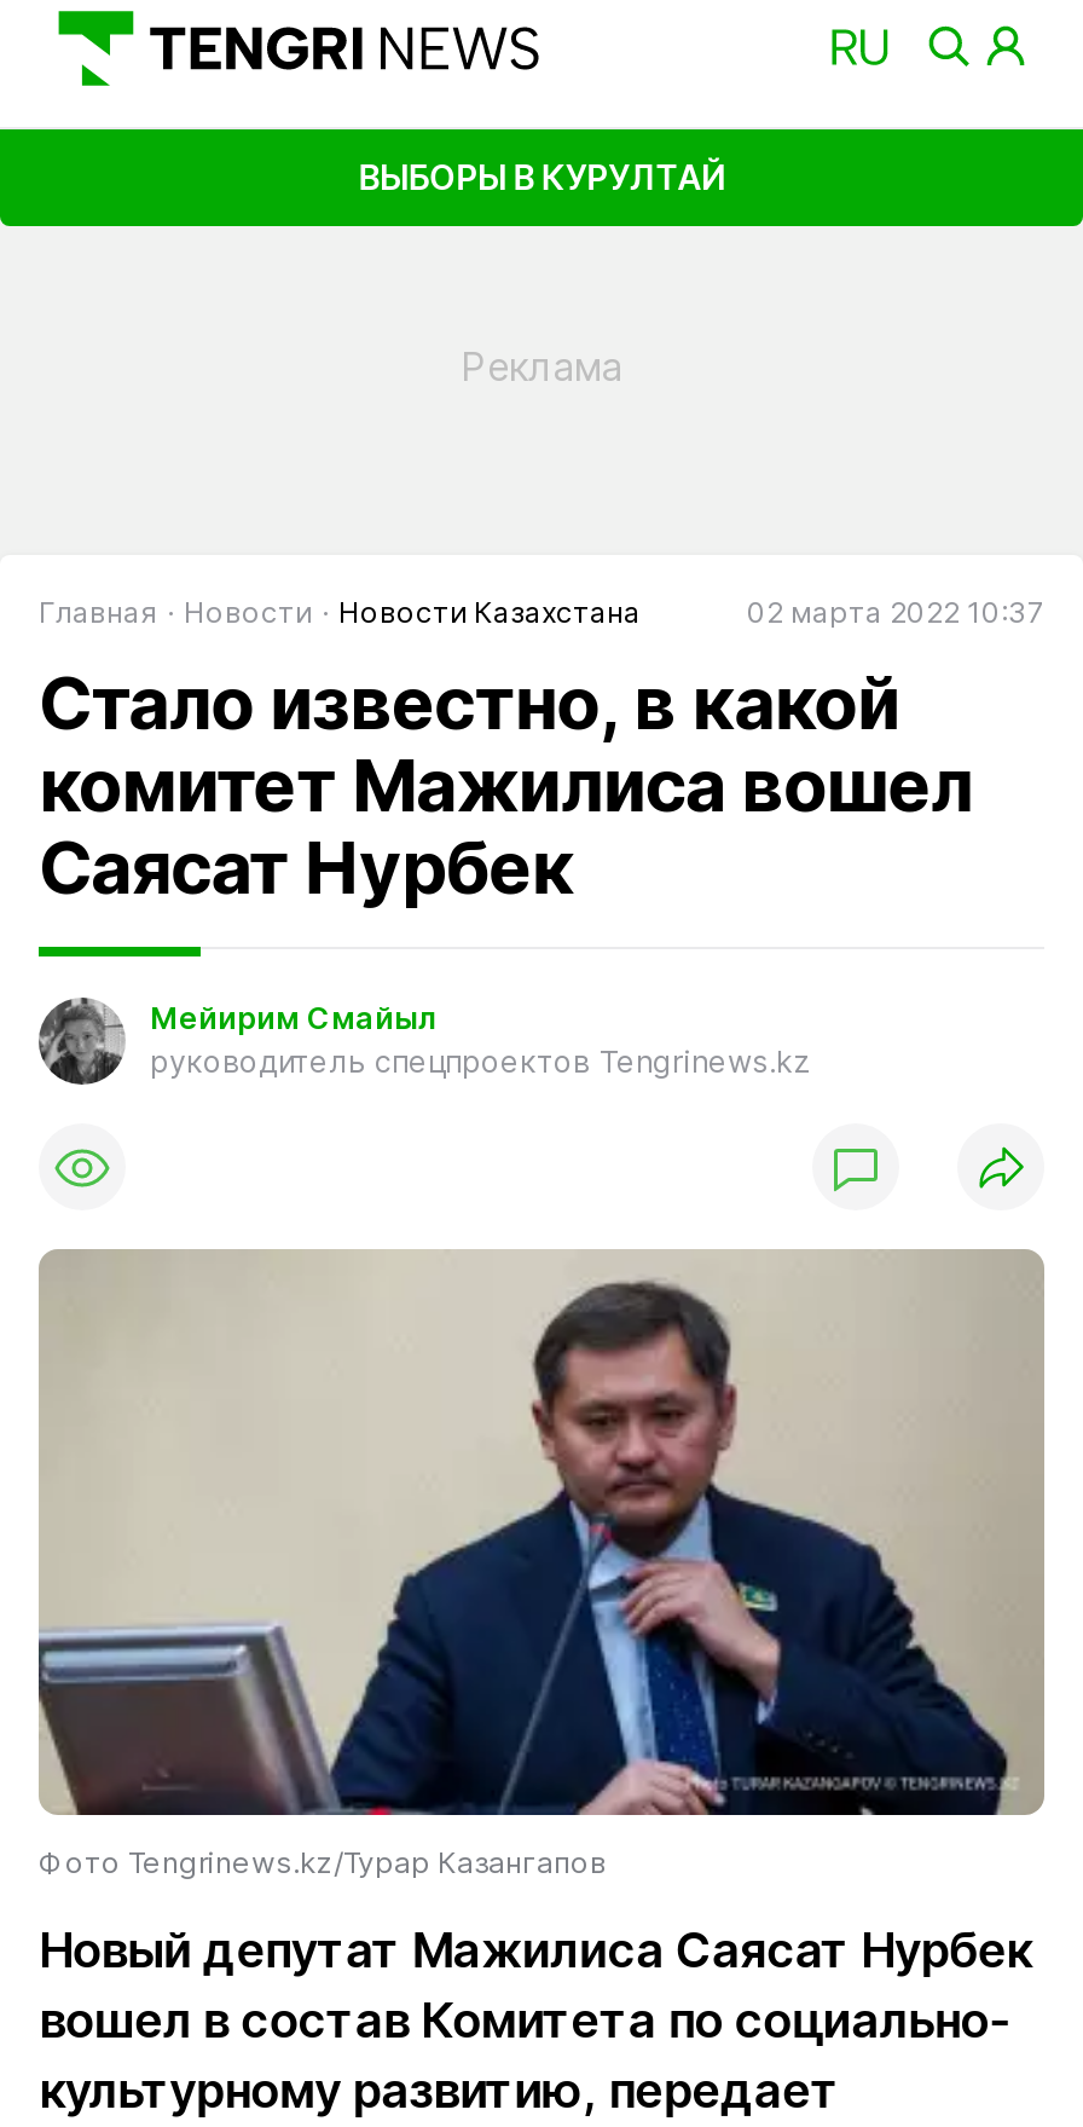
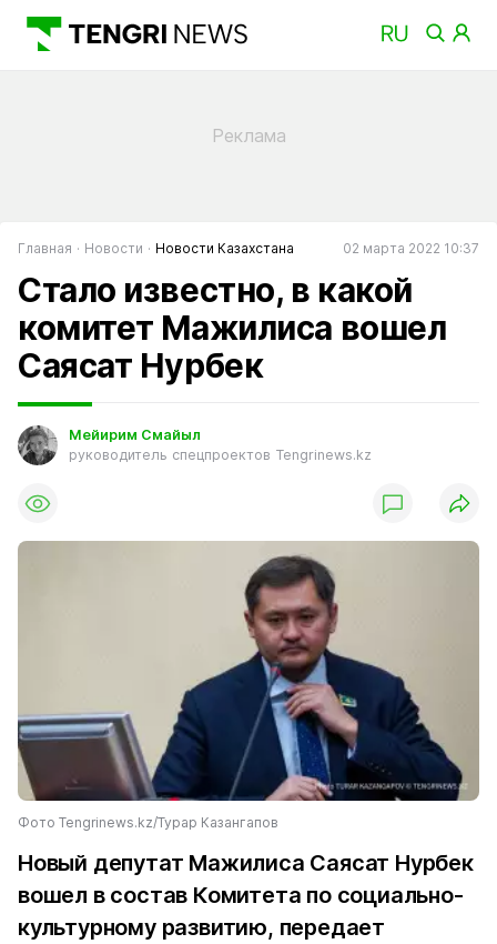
[358,155,725,196] ВЫБОРЫ В КУРУЛТАЙ -> none

